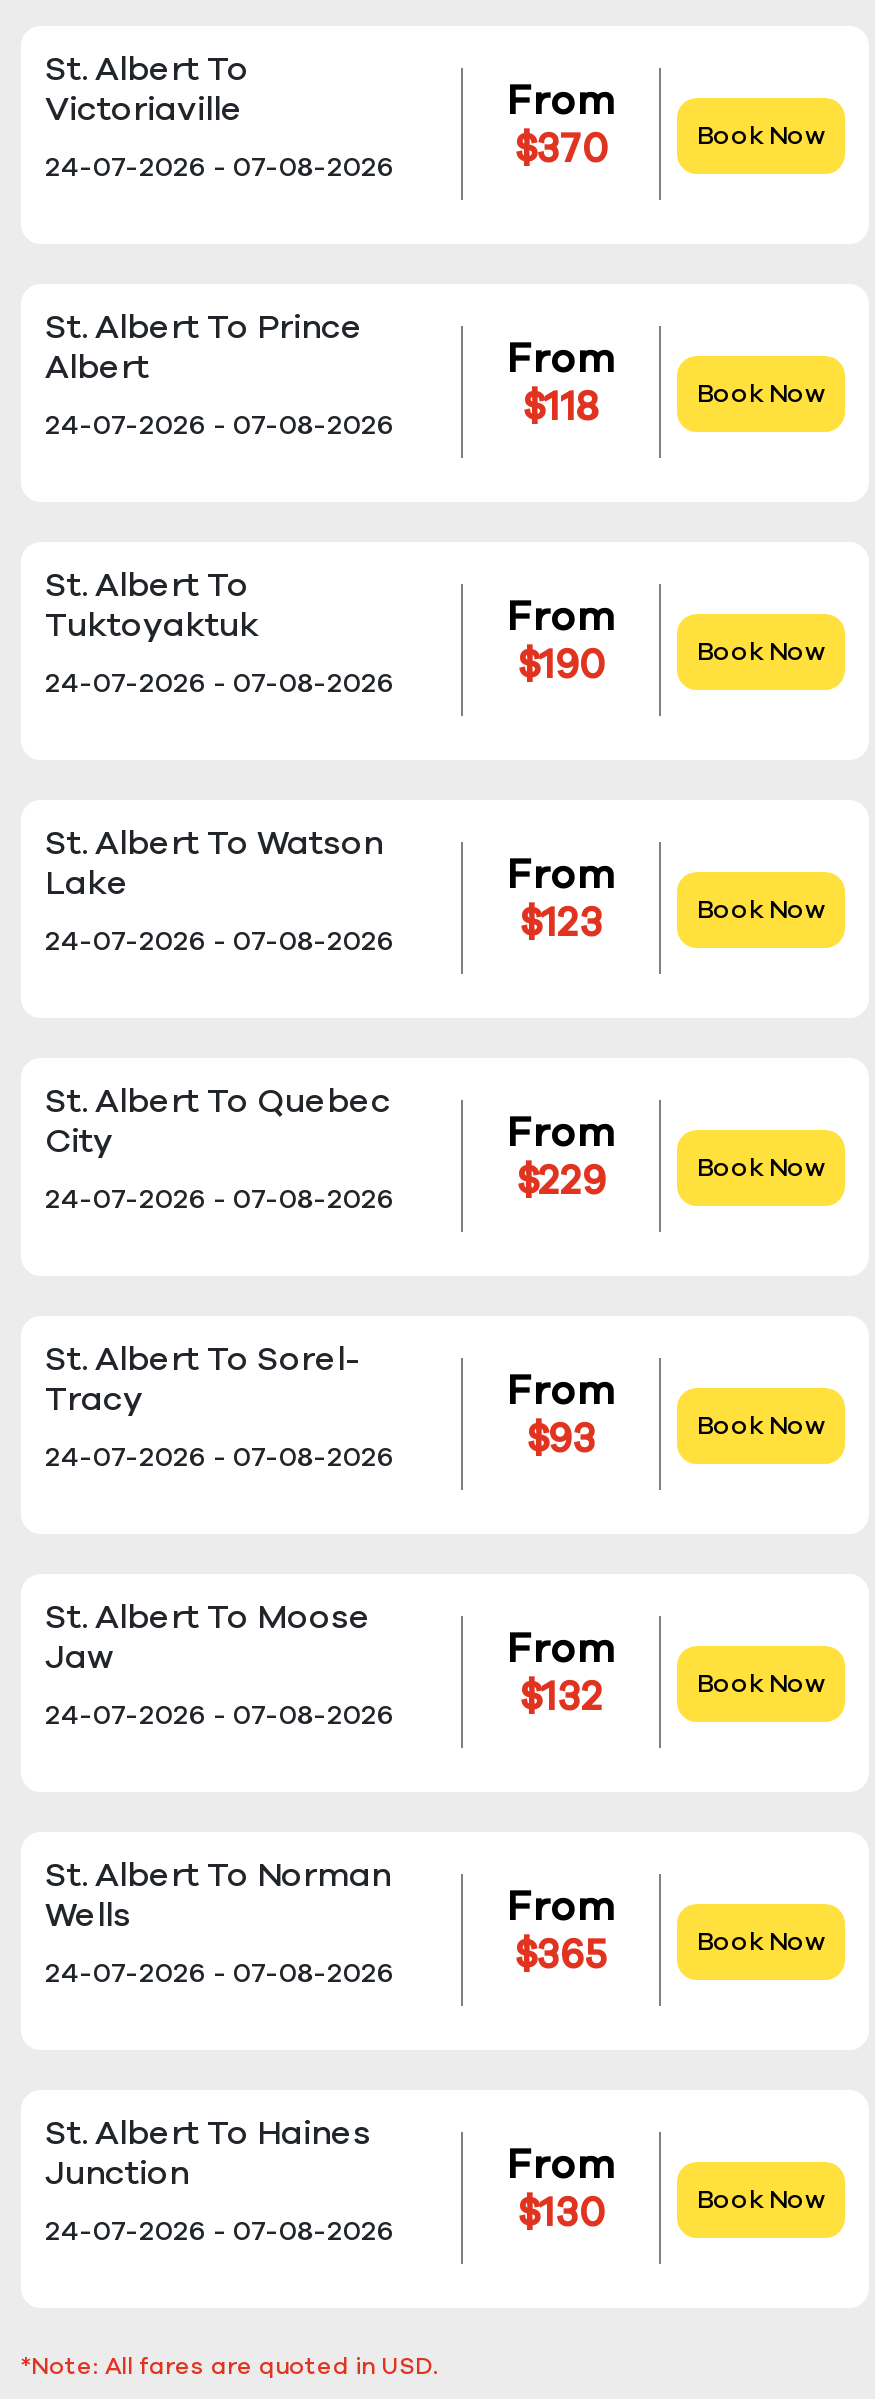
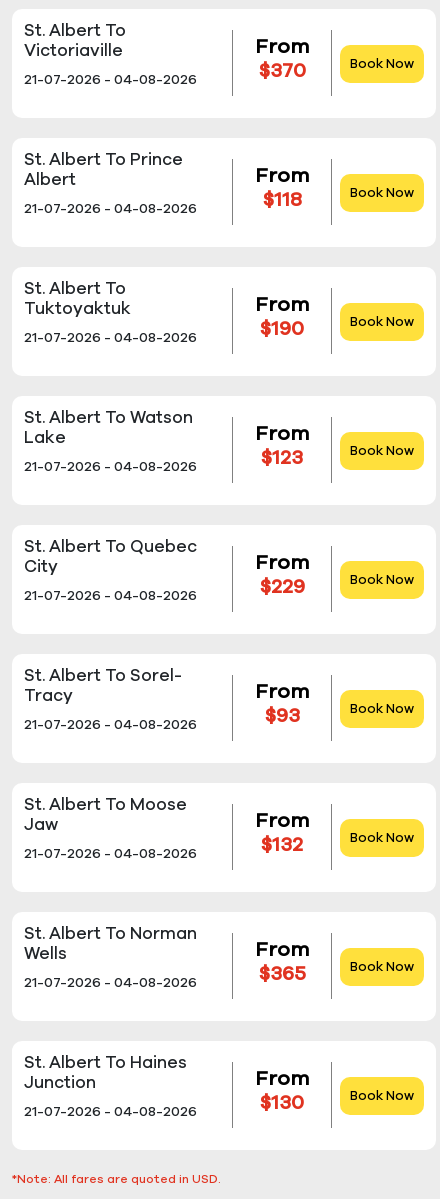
[45,148,395,186] 24-07-2026 - 07-08-2026 -> [24,70,197,89] 21-07-2026 - 04-08-2026
[45,406,395,444] 24-07-2026 - 07-08-2026 -> [24,199,197,218] 21-07-2026 - 04-08-2026
[45,664,395,702] 24-07-2026 - 07-08-2026 -> [24,328,197,347] 21-07-2026 - 04-08-2026
[45,922,395,960] 24-07-2026 - 07-08-2026 -> [24,457,197,476] 21-07-2026 - 04-08-2026
[45,1180,395,1218] 24-07-2026 - 07-08-2026 -> [24,586,197,605] 21-07-2026 - 04-08-2026
[45,1438,395,1476] 24-07-2026 - 07-08-2026 -> [24,715,197,734] 21-07-2026 - 04-08-2026
[45,1696,395,1734] 24-07-2026 - 07-08-2026 -> [24,844,197,863] 21-07-2026 - 04-08-2026
[45,1954,395,1992] 24-07-2026 - 07-08-2026 -> [24,973,197,992] 21-07-2026 - 04-08-2026
[45,2212,395,2250] 24-07-2026 - 07-08-2026 -> [24,1102,197,1121] 21-07-2026 - 04-08-2026

